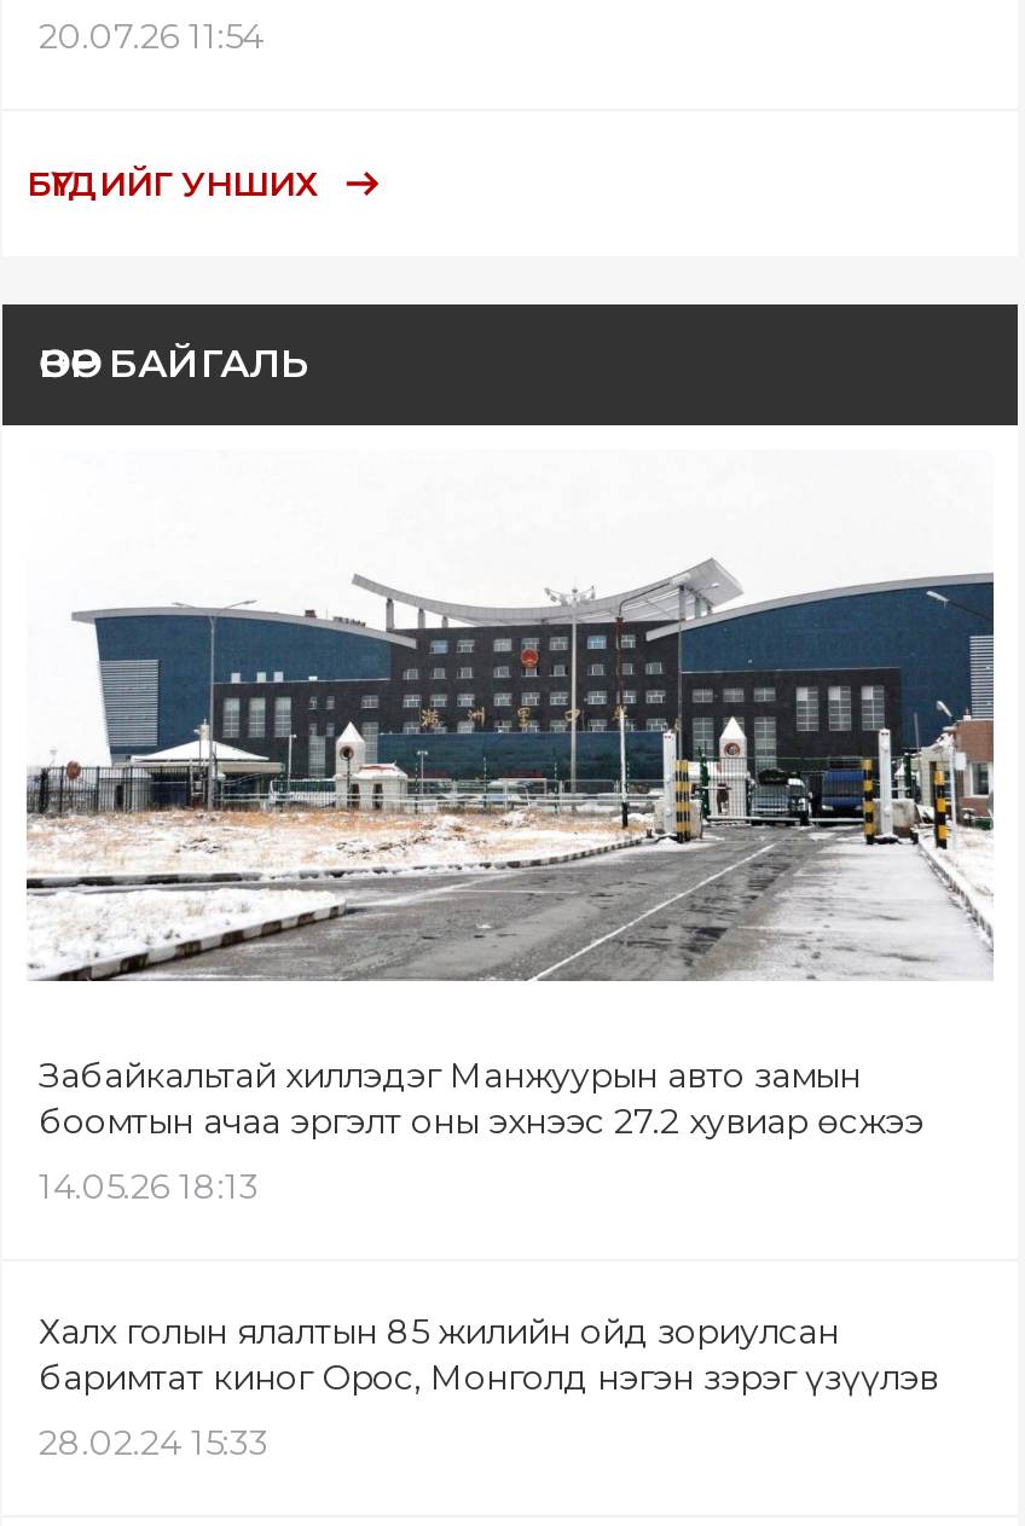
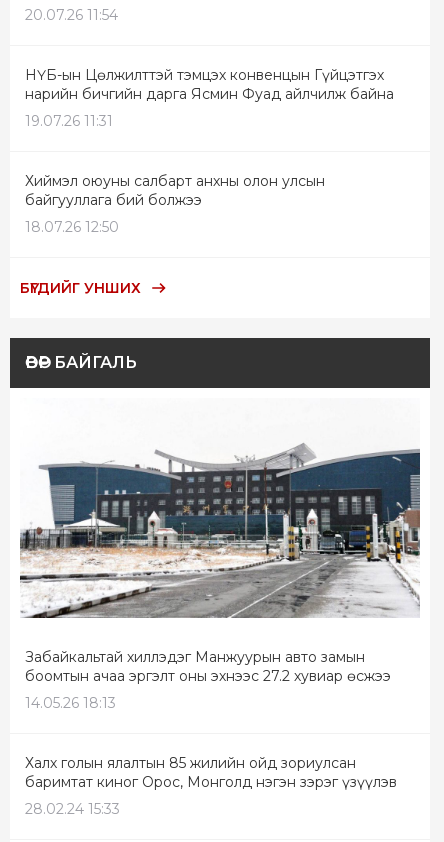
none -> [25,66,394,236] НҮБ-ын Цөлжилттэй тэмцэх конвенцын Гүйцэтгэх | нарийн бичгийн дарга Ясмин Фуад айлчилж байна | 19.07.26 11:31 | Хиймэл оюуны салбарт анхны олон улсын | байгууллага бий болжээ | 18.07.26 12:50

